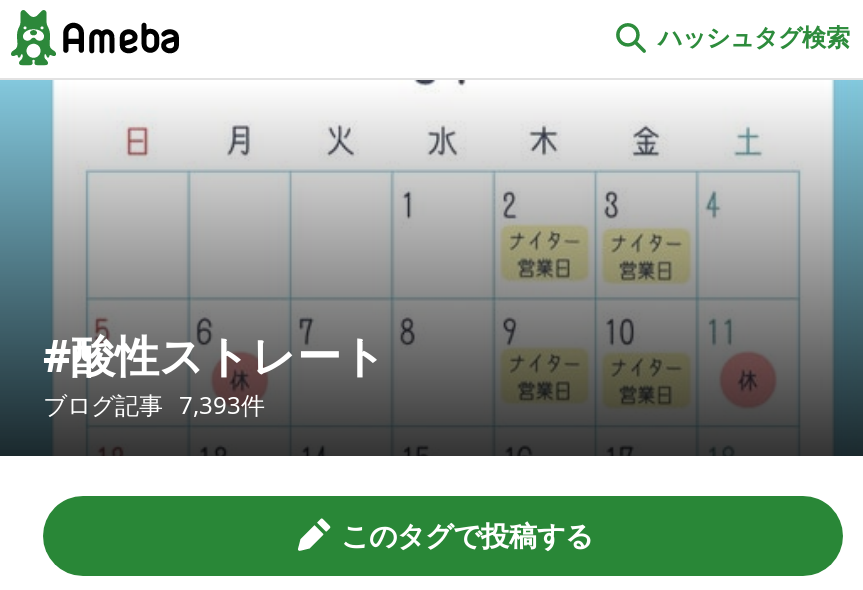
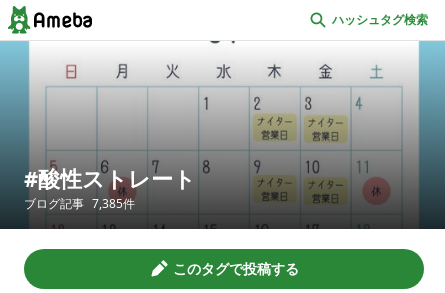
[43,388,265,422] ブログ記事 7,393件 -> [24,195,135,212] ブログ記事 7,385件

